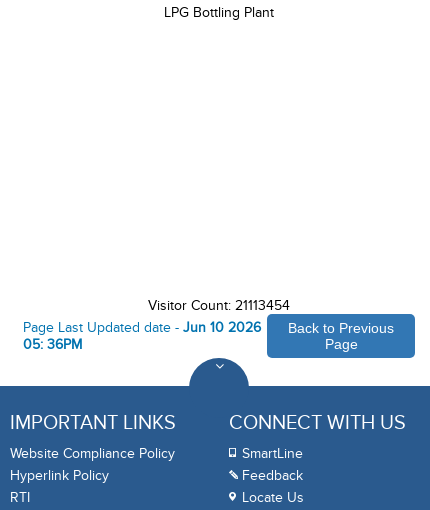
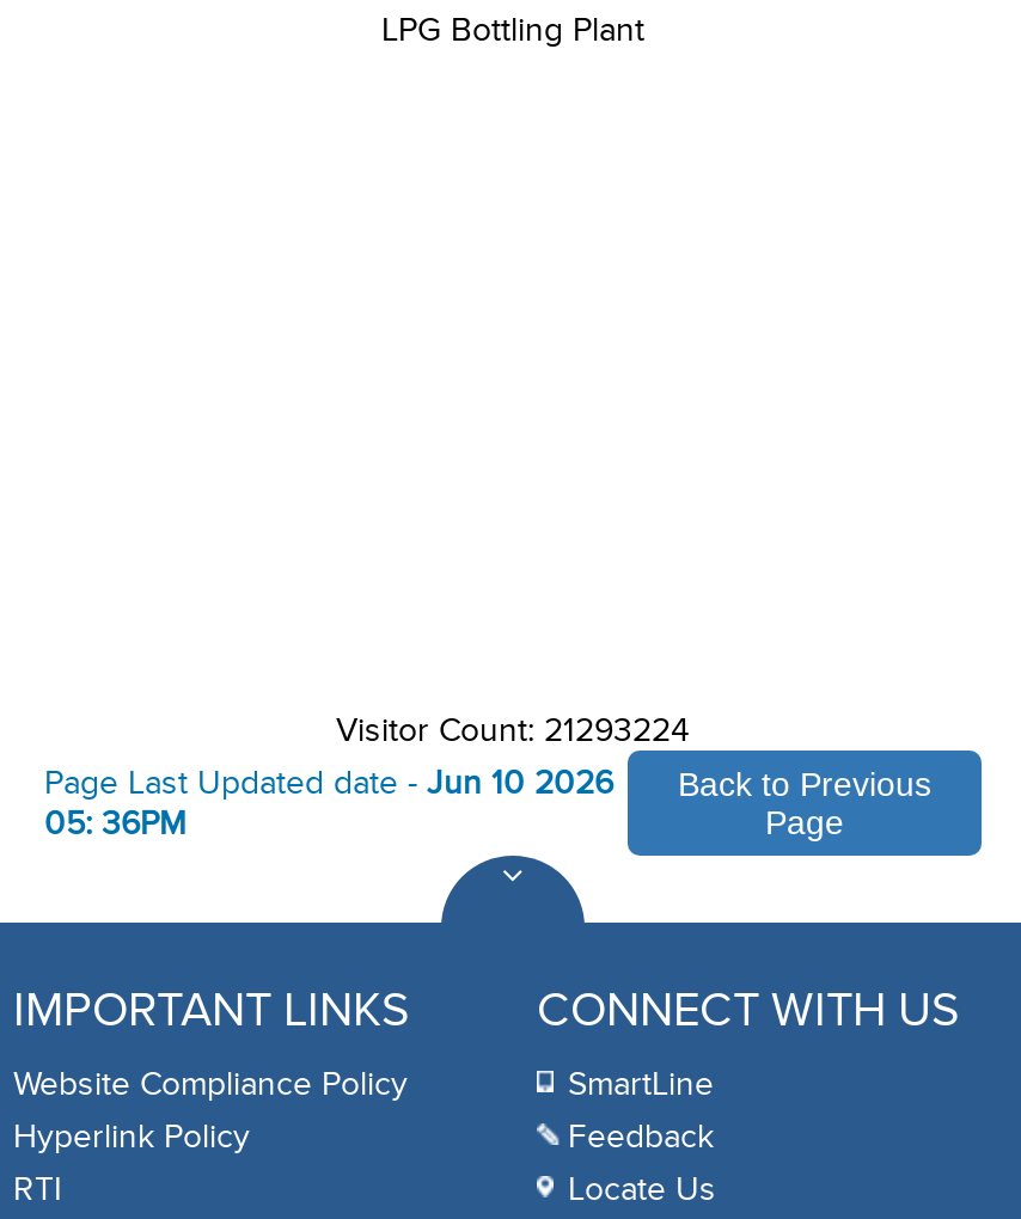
[148,297,290,314] Visitor Count: 21113454 -> [336,710,690,751] Visitor Count: 21293224

